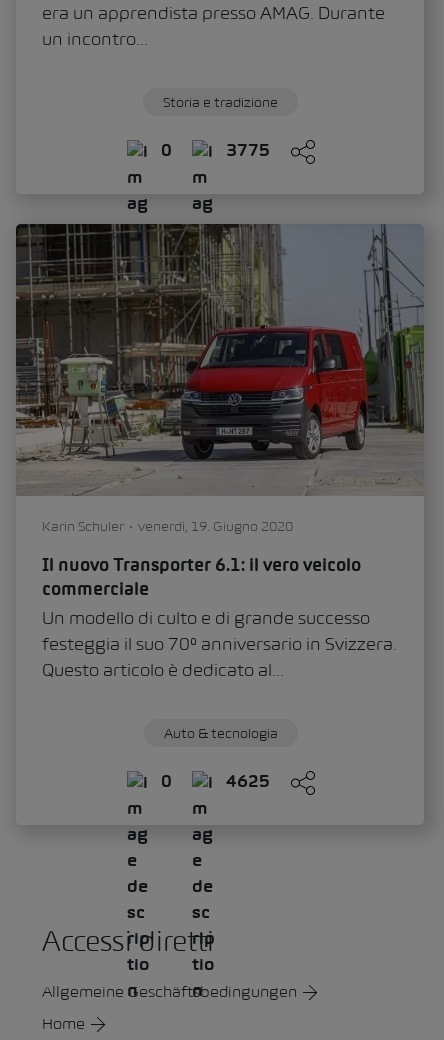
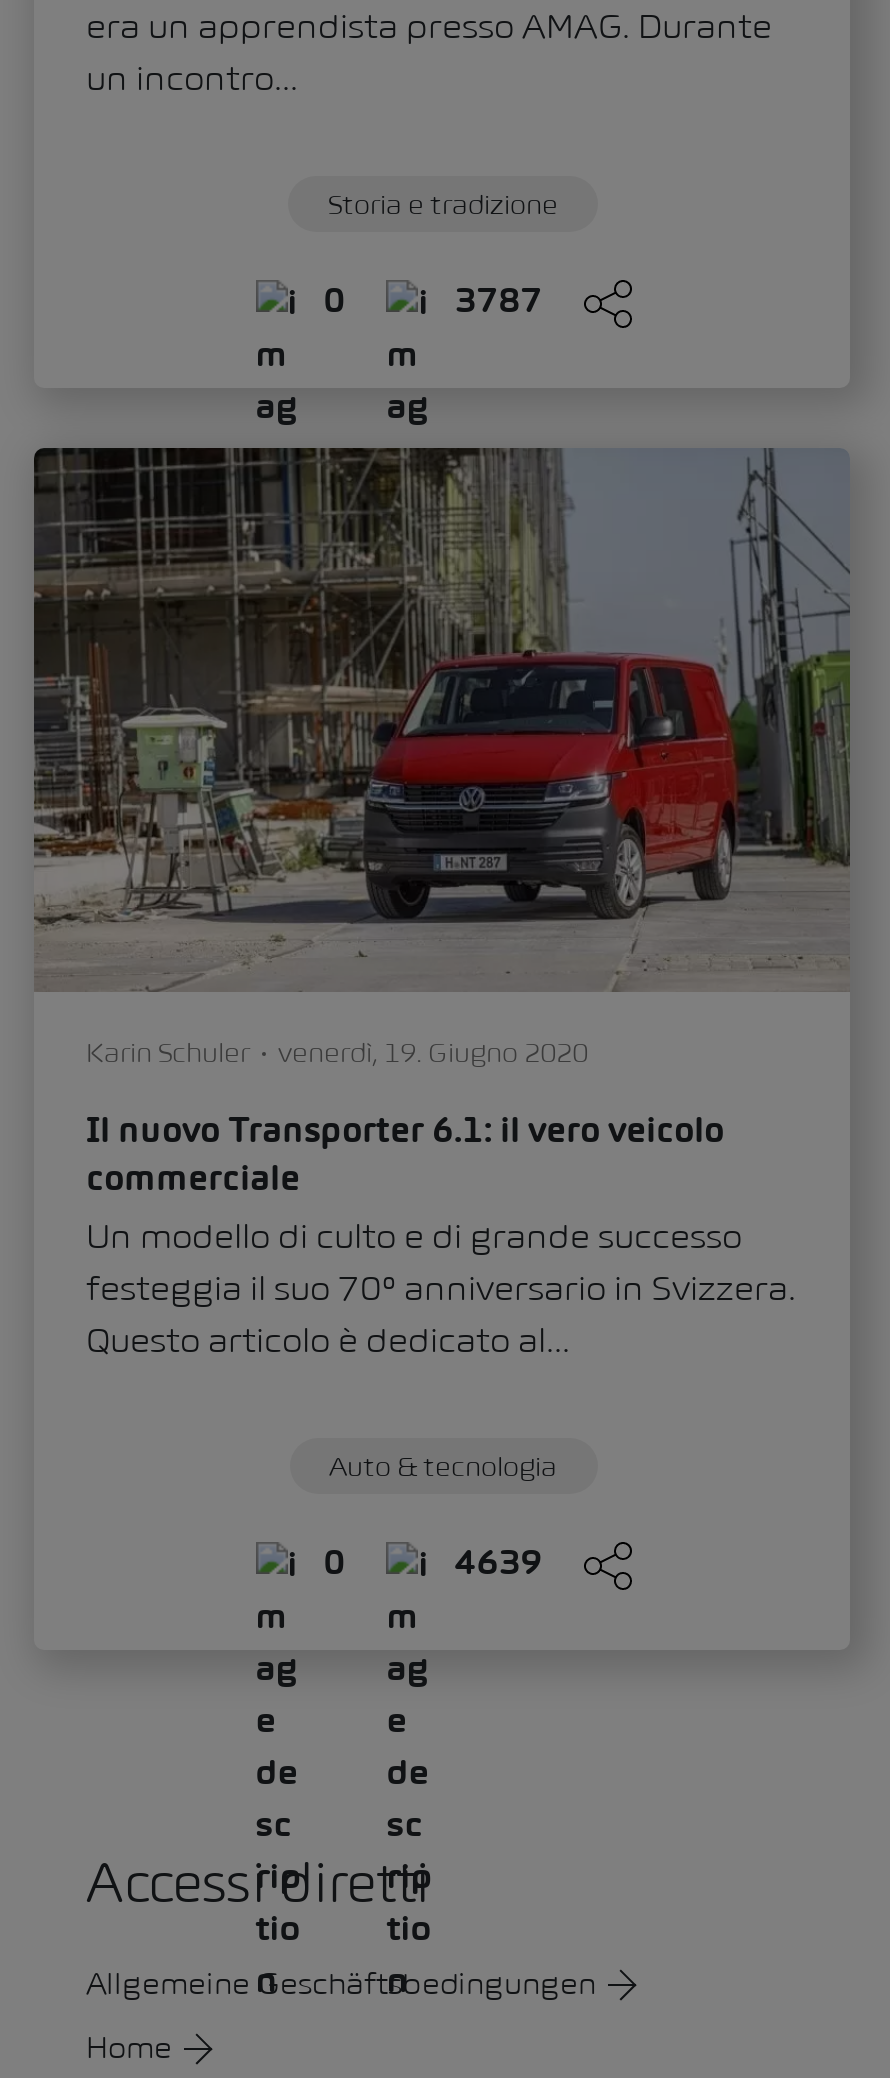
[226,144,270,160] 3775 -> [454,288,542,320] 3787
[226,775,270,791] 4625 -> [454,1550,542,1582] 4639

